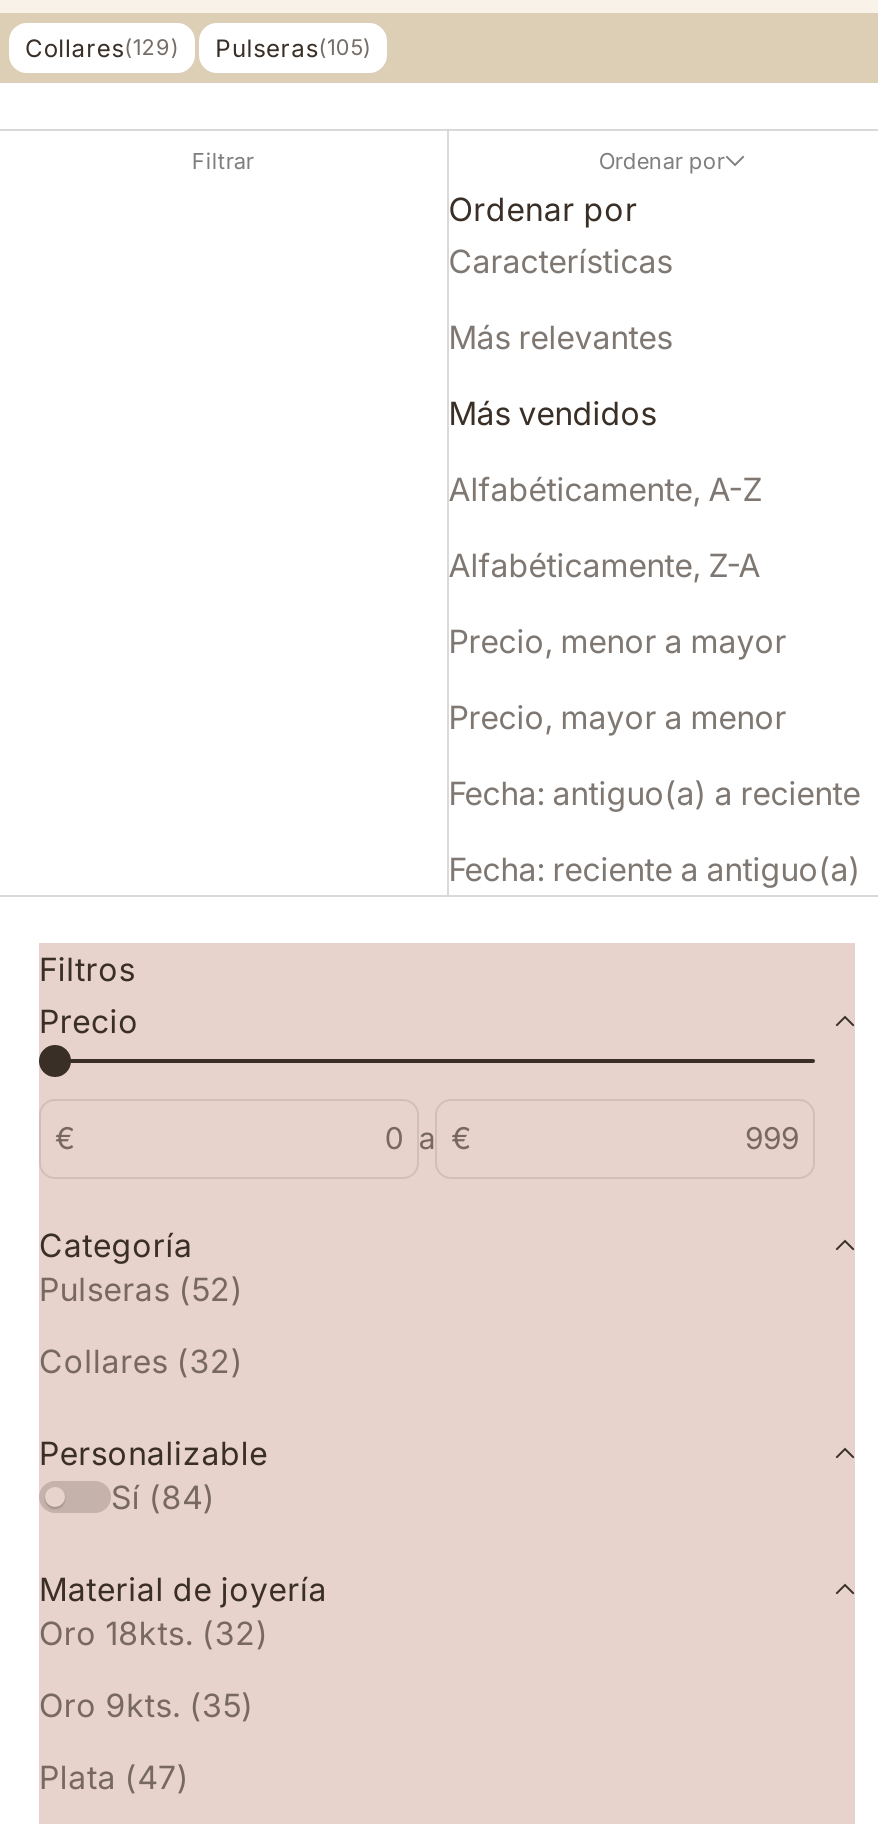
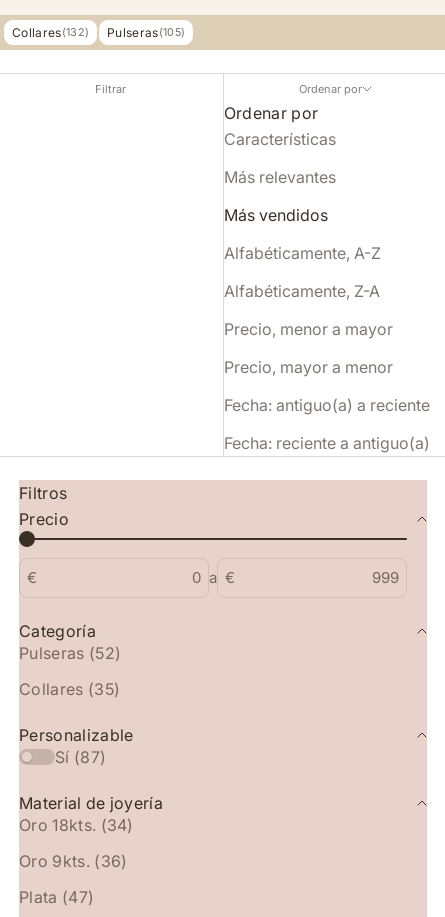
[25,34,372,64] Collares(129) Pulseras(105) -> [12,25,185,40] Collares(132) Pulseras(105)
[39,1342,243,1382] Collares (32) -> [19,679,120,699] Collares (35)
[111,1478,215,1518] Sí (84) -> [55,747,106,767] Sí (87)
[39,1614,269,1654] Oro 18kts. (32) -> [19,815,134,835] Oro 18kts. (34)
[39,1686,254,1726] Oro 9kts. (35) -> [19,851,127,871] Oro 9kts. (36)

